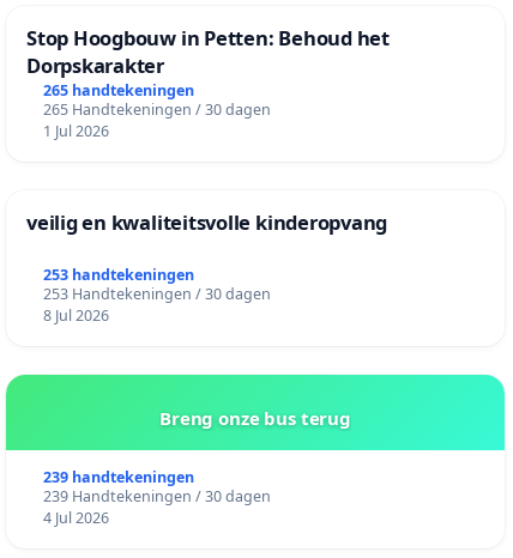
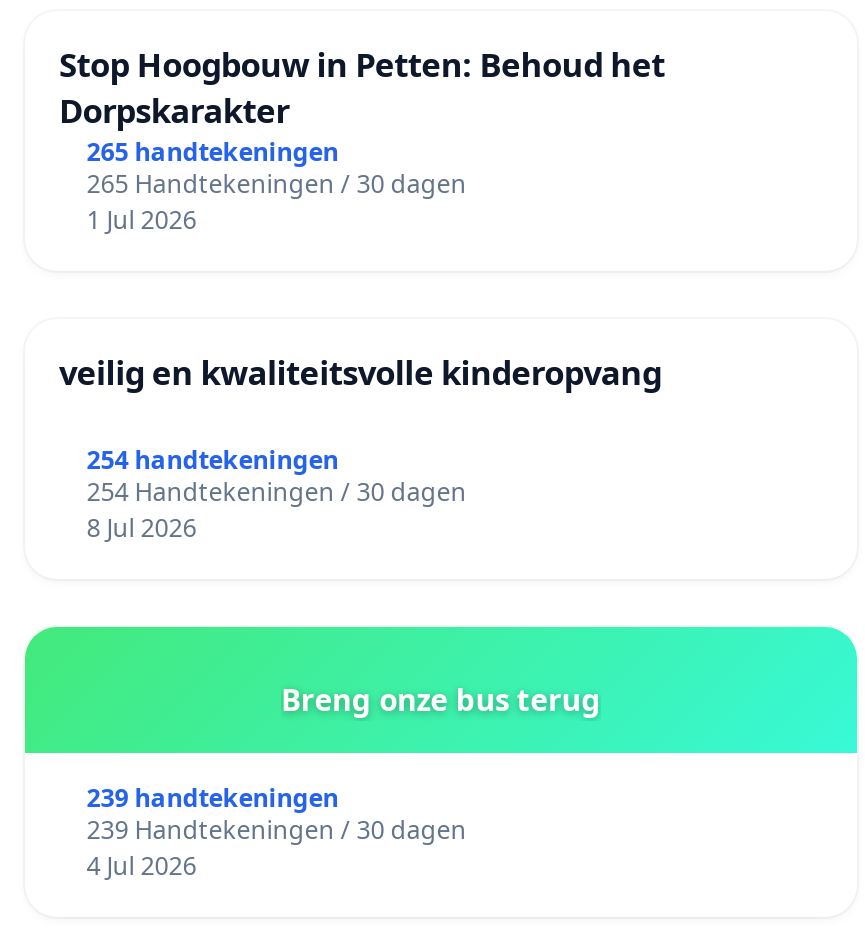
[43,264,194,284] 253 handtekeningen -> [87,442,339,476] 254 handtekeningen
[43,283,271,304] 253 Handtekeningen / 30 dagen -> [87,474,467,508] 254 Handtekeningen / 30 dagen

